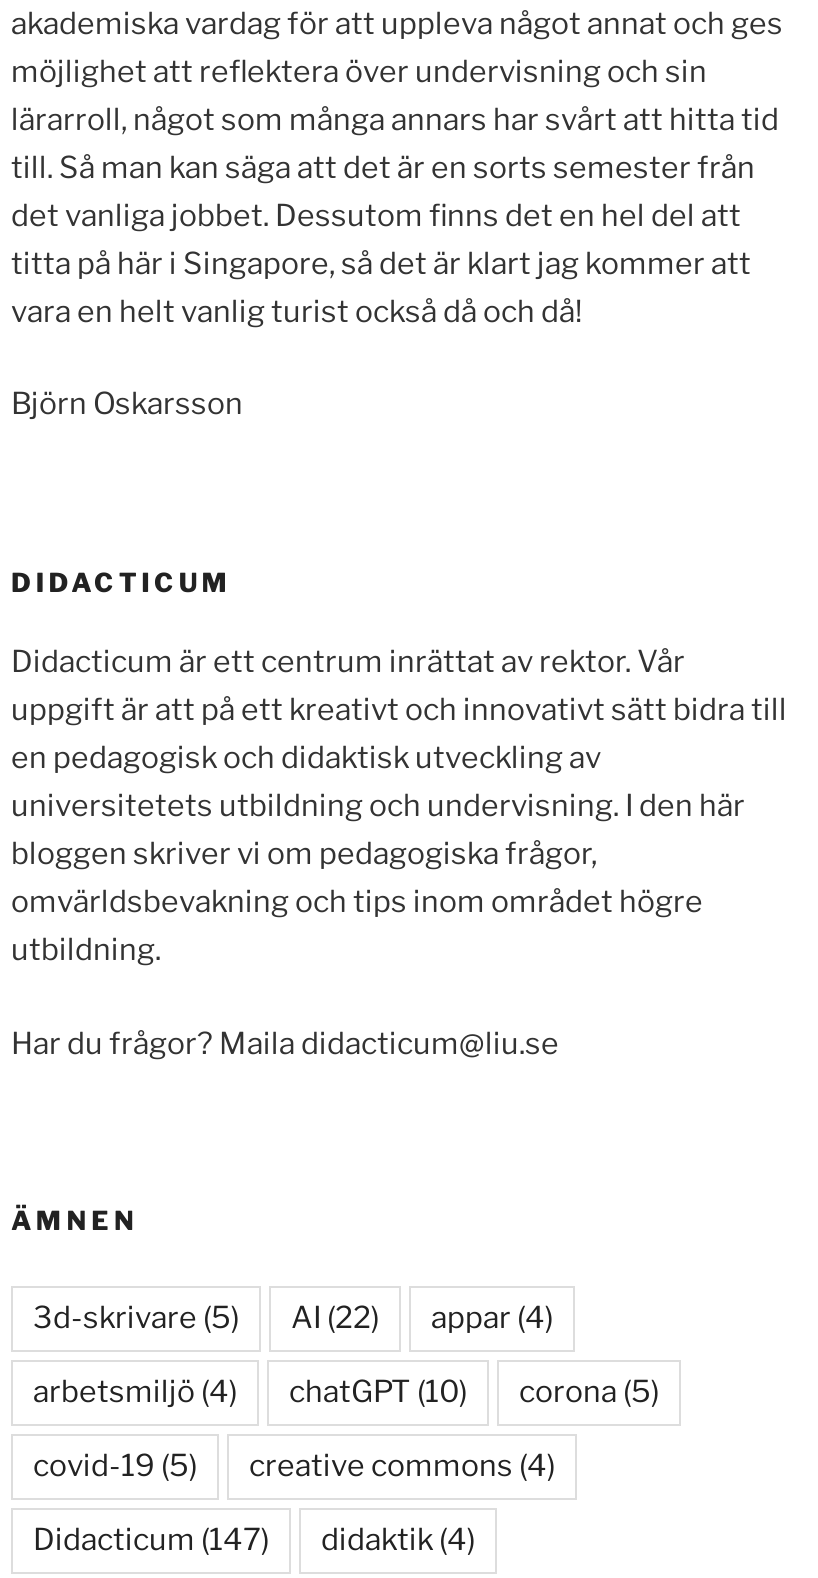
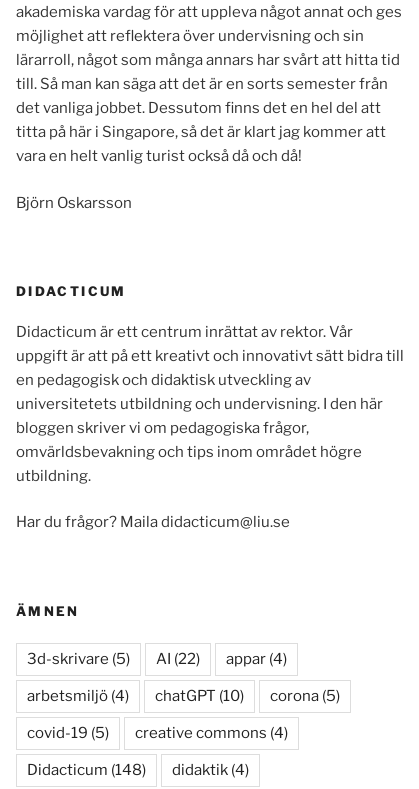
[33,1522,475,1558] Didacticum (147) didaktik (4) -> [27,761,249,779] Didacticum (148) didaktik (4)

